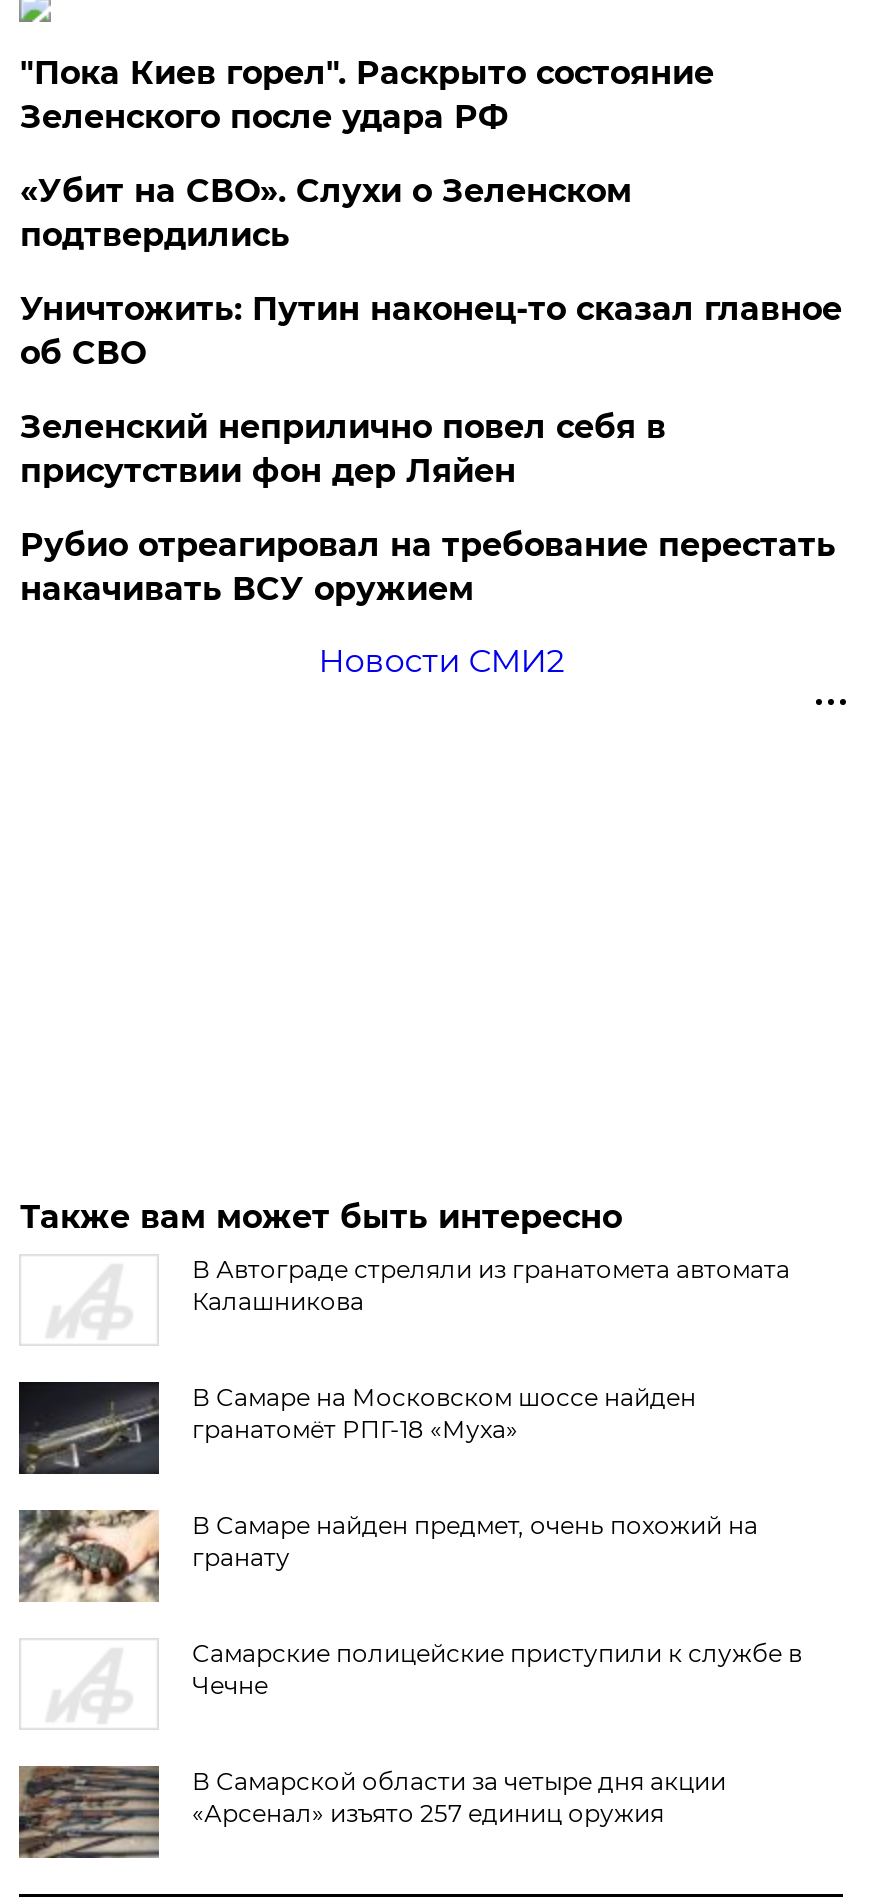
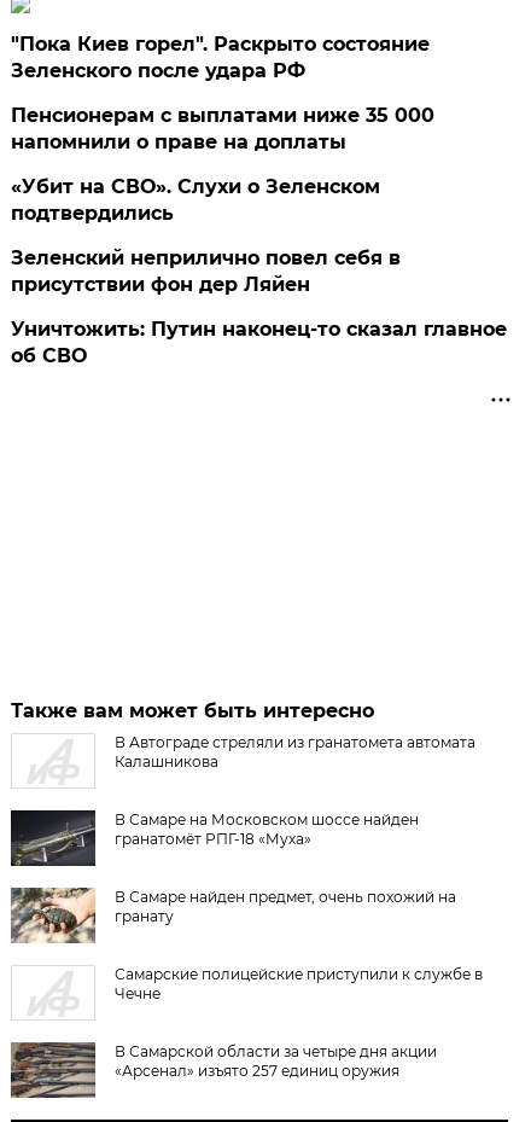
none -> [11,104,435,153] Пенсионерам с выплатами ниже 35 000 | напомнили о праве на доплаты
moved [20,172,632,254] -> [11,175,381,225]: «Убит на СВО». Слухи о Зеленском | подтвердились
moved [20,290,842,372] -> [11,318,507,367]: Уничтожить: Путин наконец-то сказал главное | об СВО
[20,526,836,680] Рубио отреагировал на требование перестать | накачивать ВСУ оружием | Новости СМИ2 -> none

